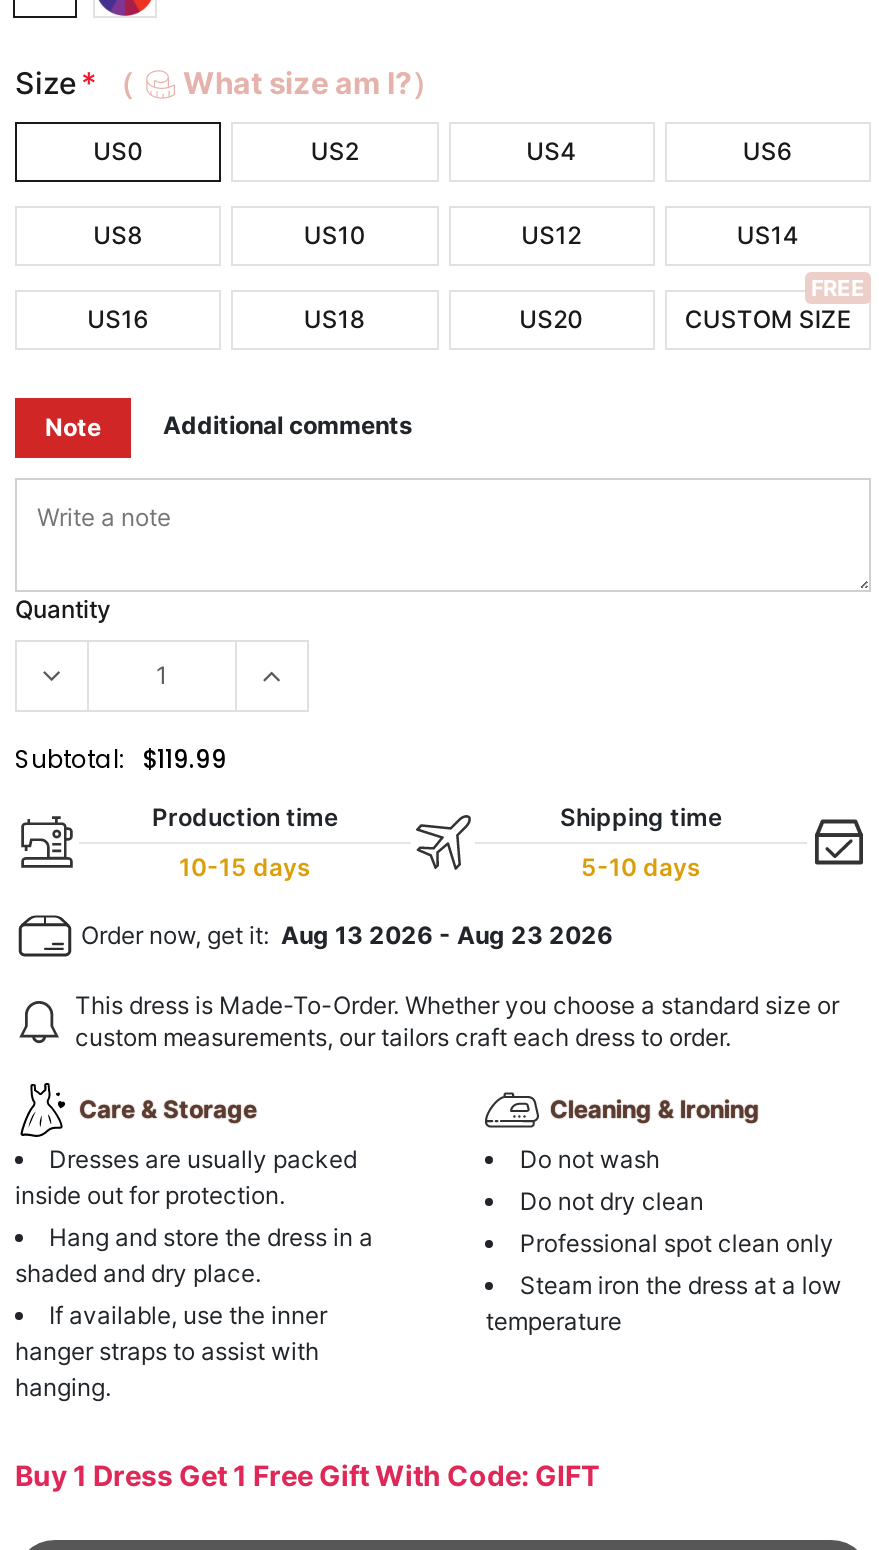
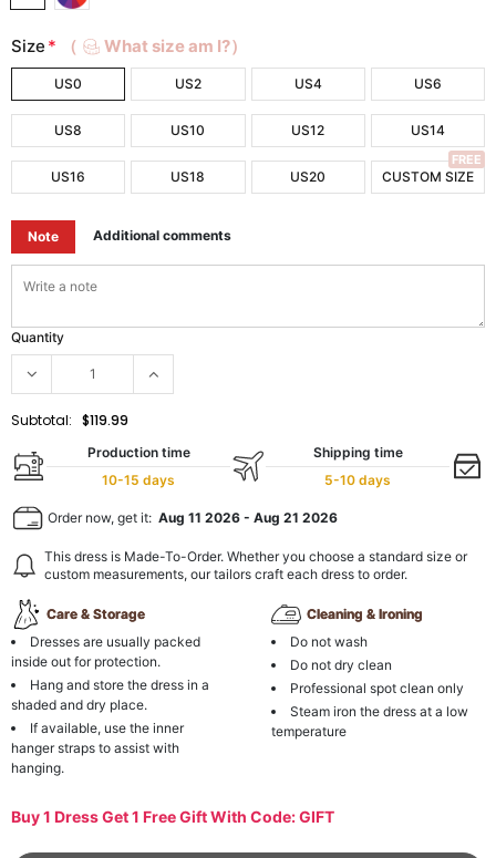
[75,919,613,949] Order now, get it: Aug 13 2026 - Aug 23 2026 -> [44,509,338,525] Order now, get it: Aug 11 2026 - Aug 21 2026

